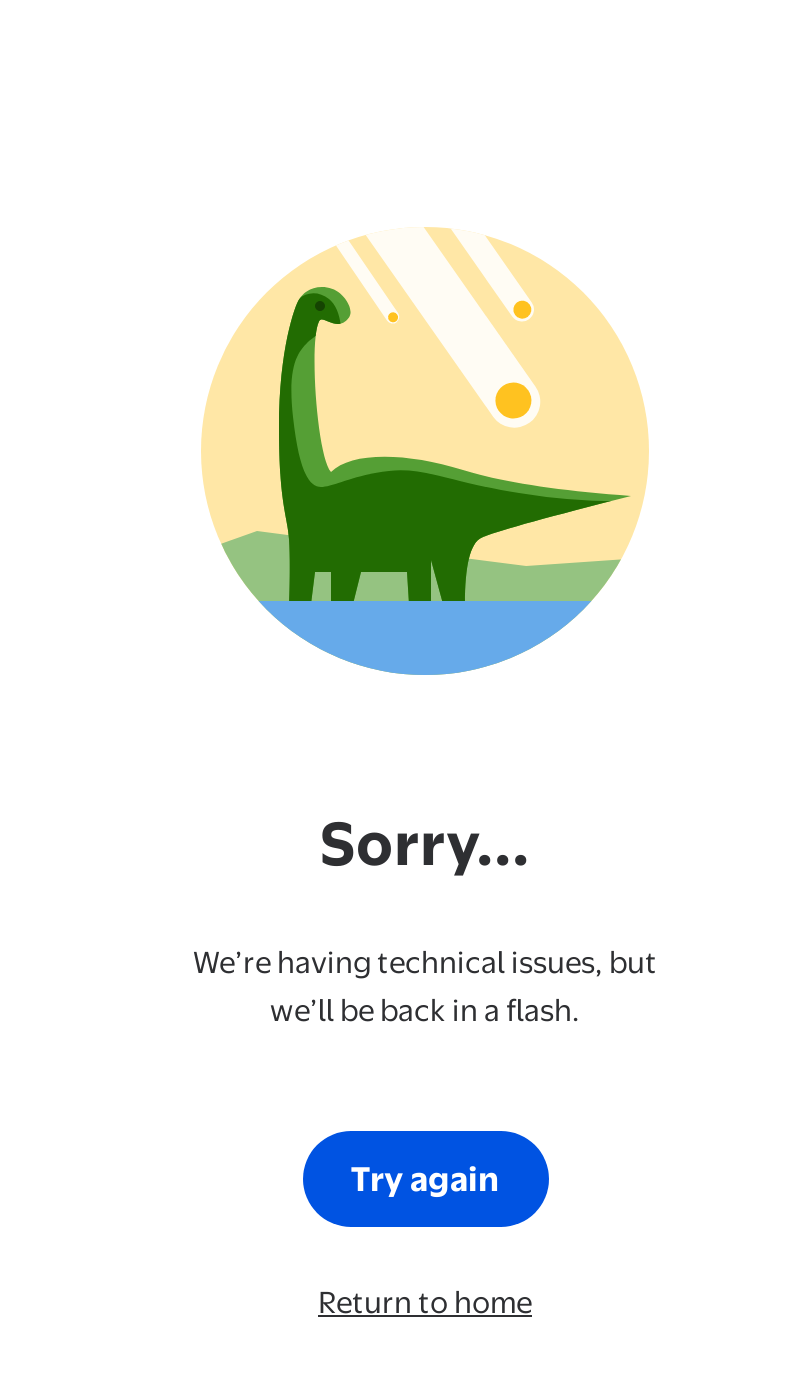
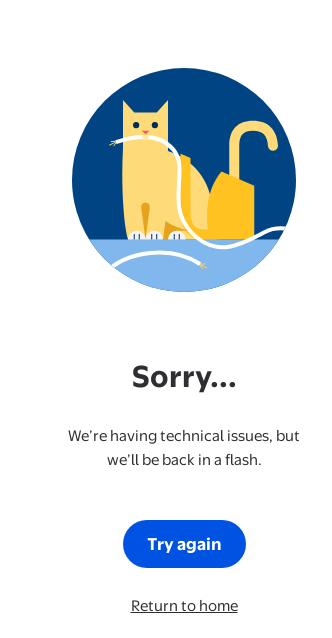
[201,227,649,629] [image] -> [71,67,297,270] [image]

